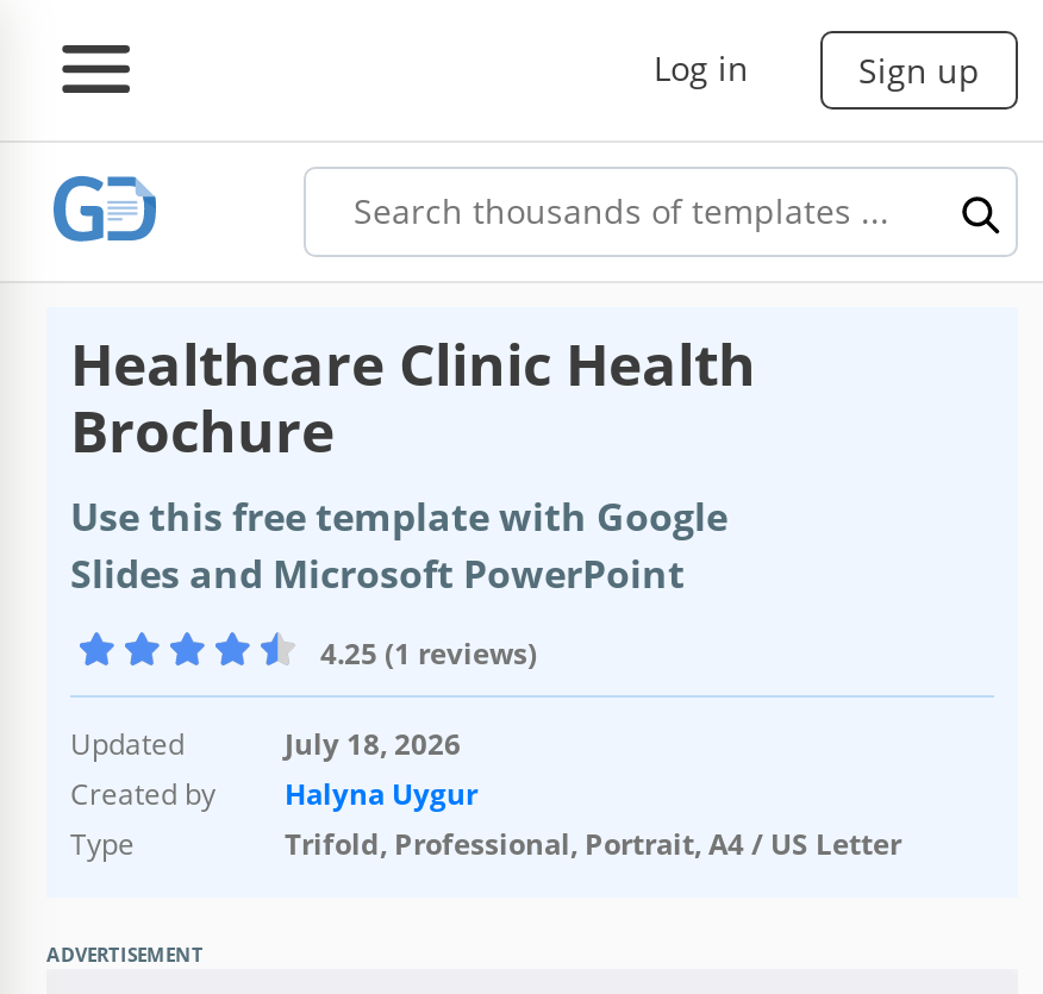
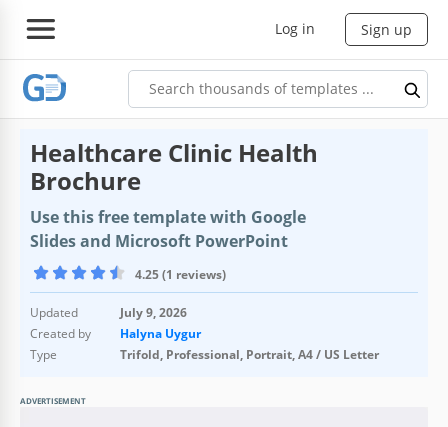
[285,723,461,763] July 18, 2026 -> [120,304,187,321] July 9, 2026

